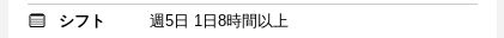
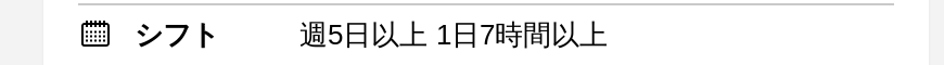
[150,12,289,30] 週5日 1日8時間以上 -> [299,19,608,51] 週5日以上 1日7時間以上

